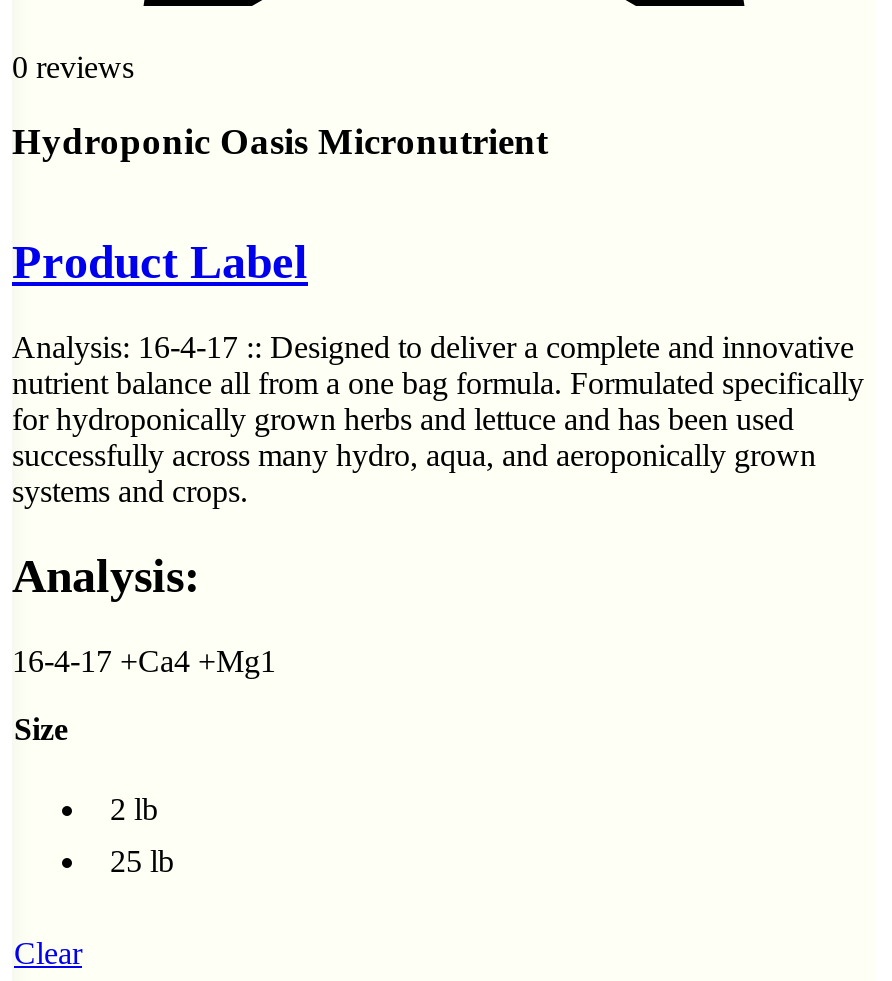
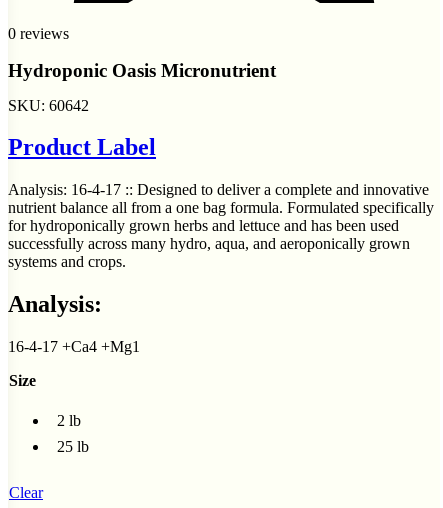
none -> [8,97,89,114] SKU: 60642

